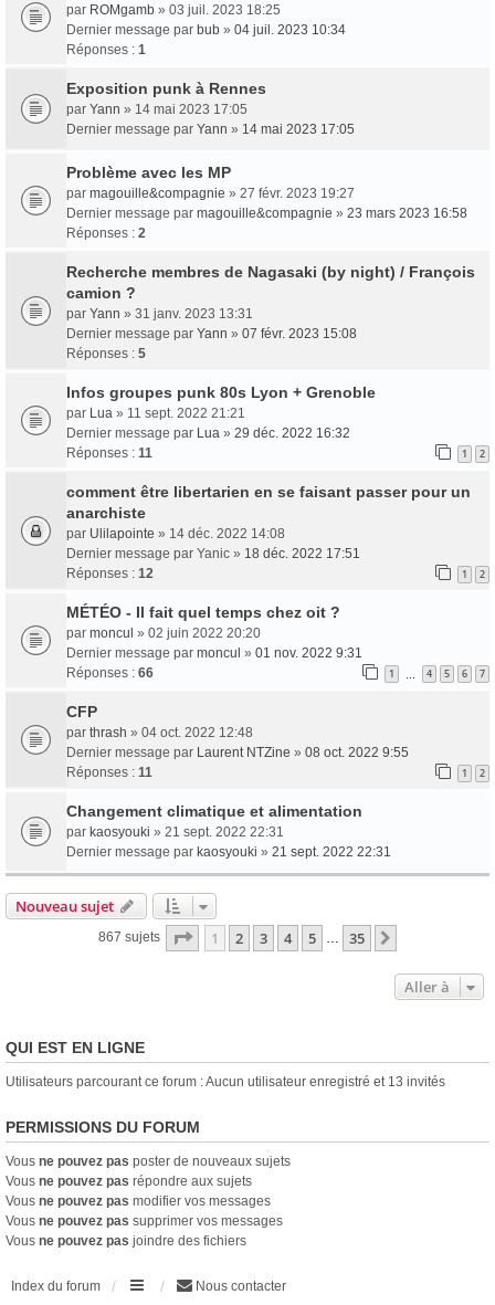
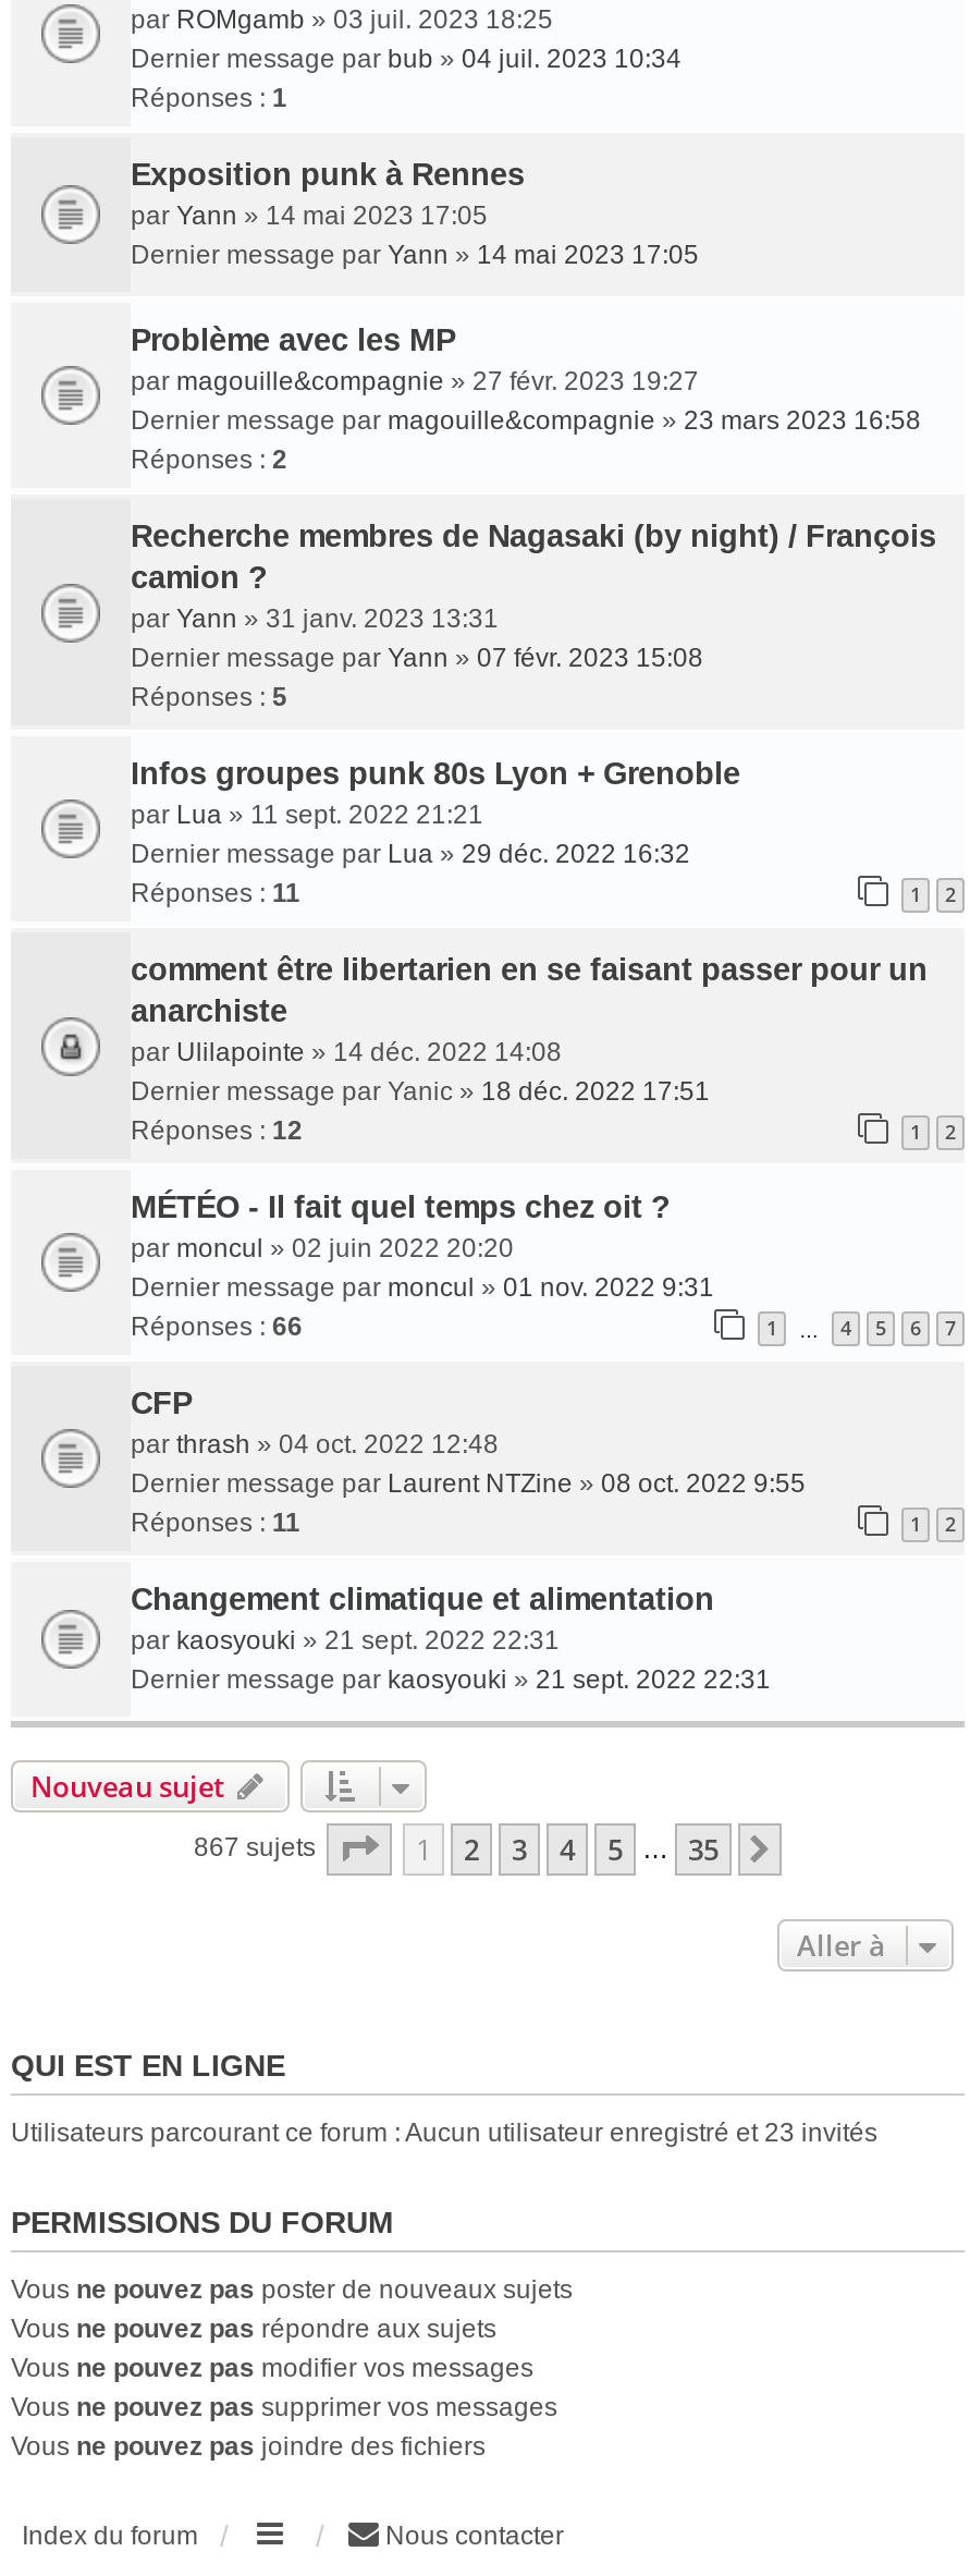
[6,1074,445,1090] Utilisateurs parcourant ce forum : Aucun utilisateur enregistré et 13 invités -> [11,2117,877,2148] Utilisateurs parcourant ce forum : Aucun utilisateur enregistré et 23 invités

